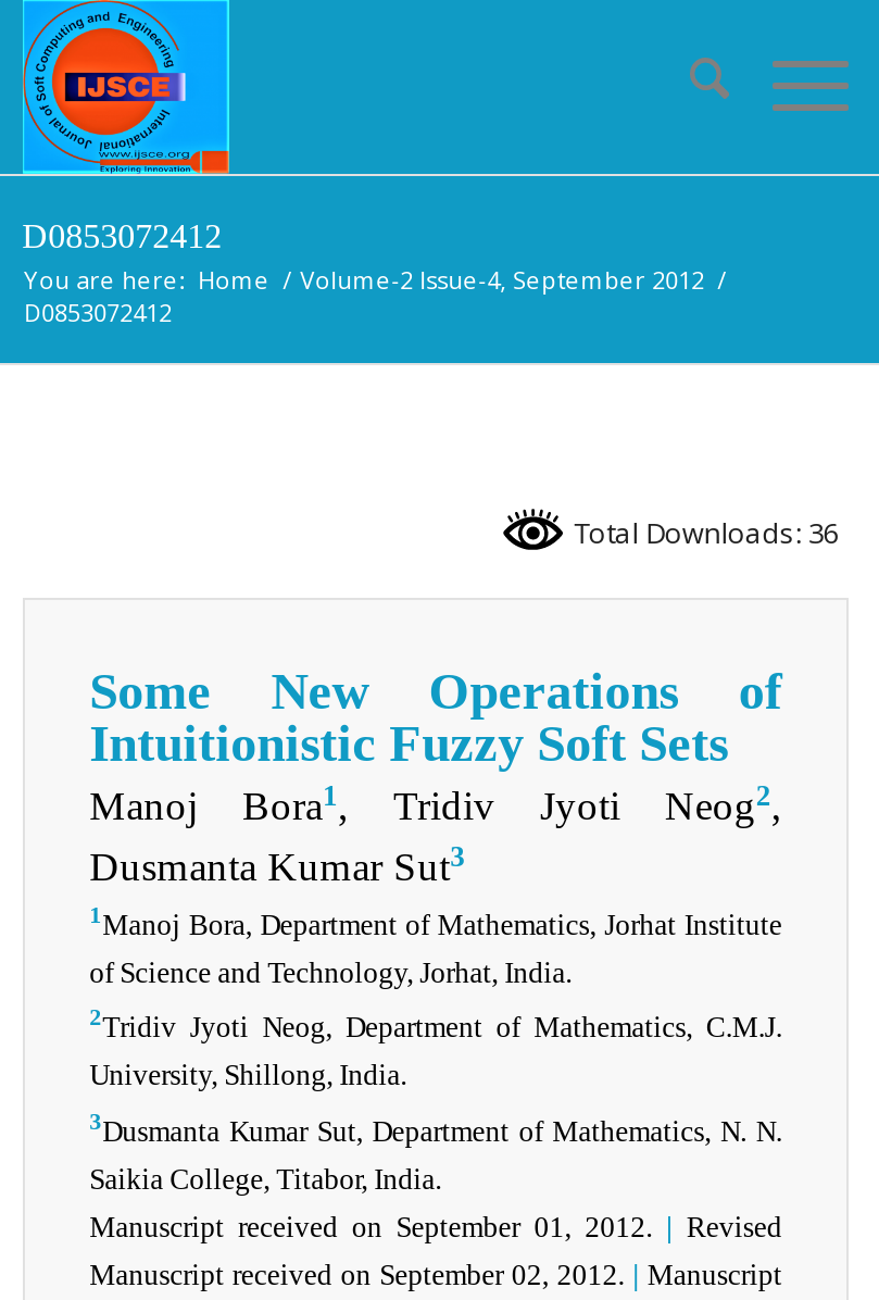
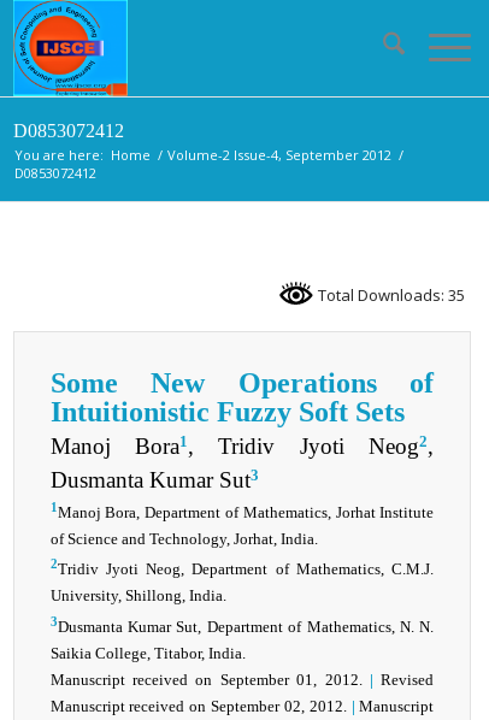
[567,513,839,552] Total Downloads: 36 -> [315,284,465,306] Total Downloads: 35

